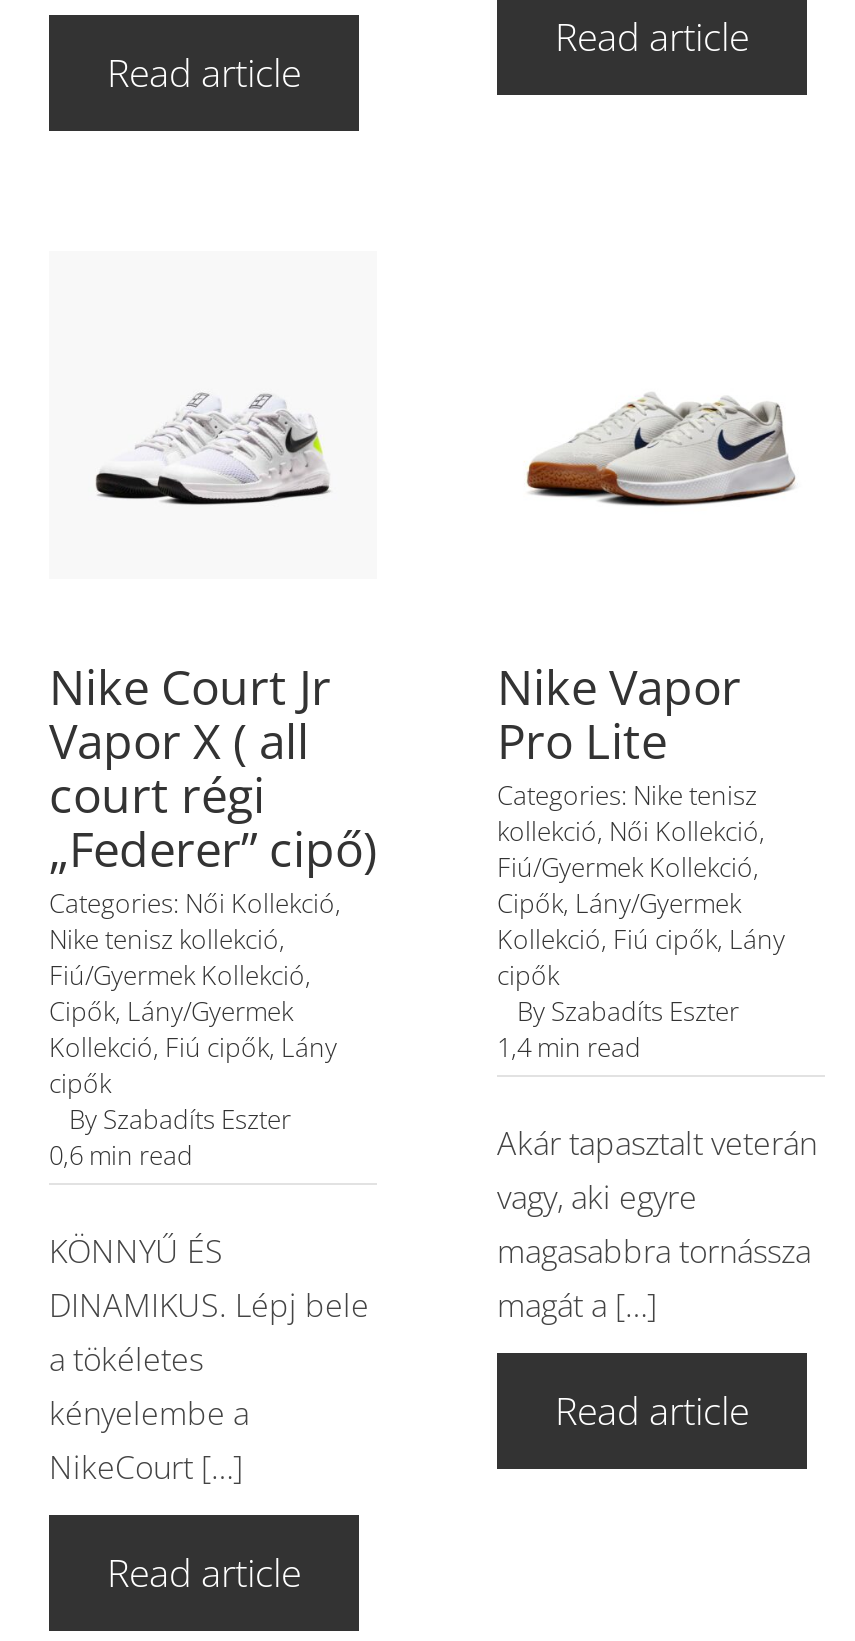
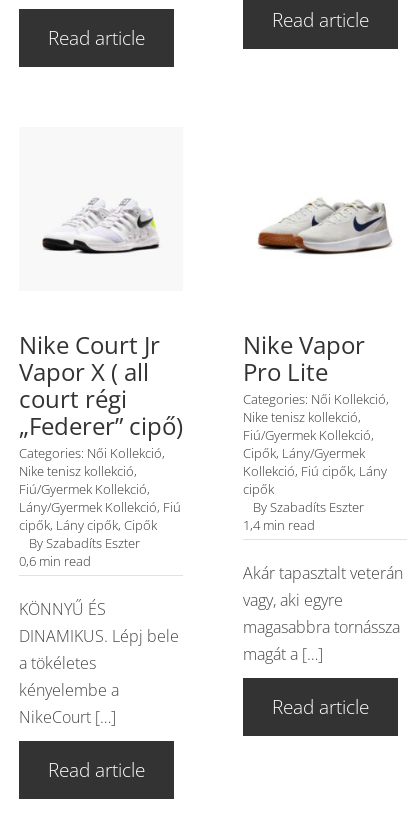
[497,777,765,849] Categories: Nike tenisz | kollekció, Női Kollekció, -> [243,390,389,426] Categories: Női Kollekció, | Nike tenisz kollekció,
[49,993,337,1101] Cipők, Lány/Gyermek | Kollekció, Fiú cipők, Lány | cipők -> [19,498,181,534] Lány/Gyermek Kollekció, Fiú | cipők, Lány cipők, Cipők

